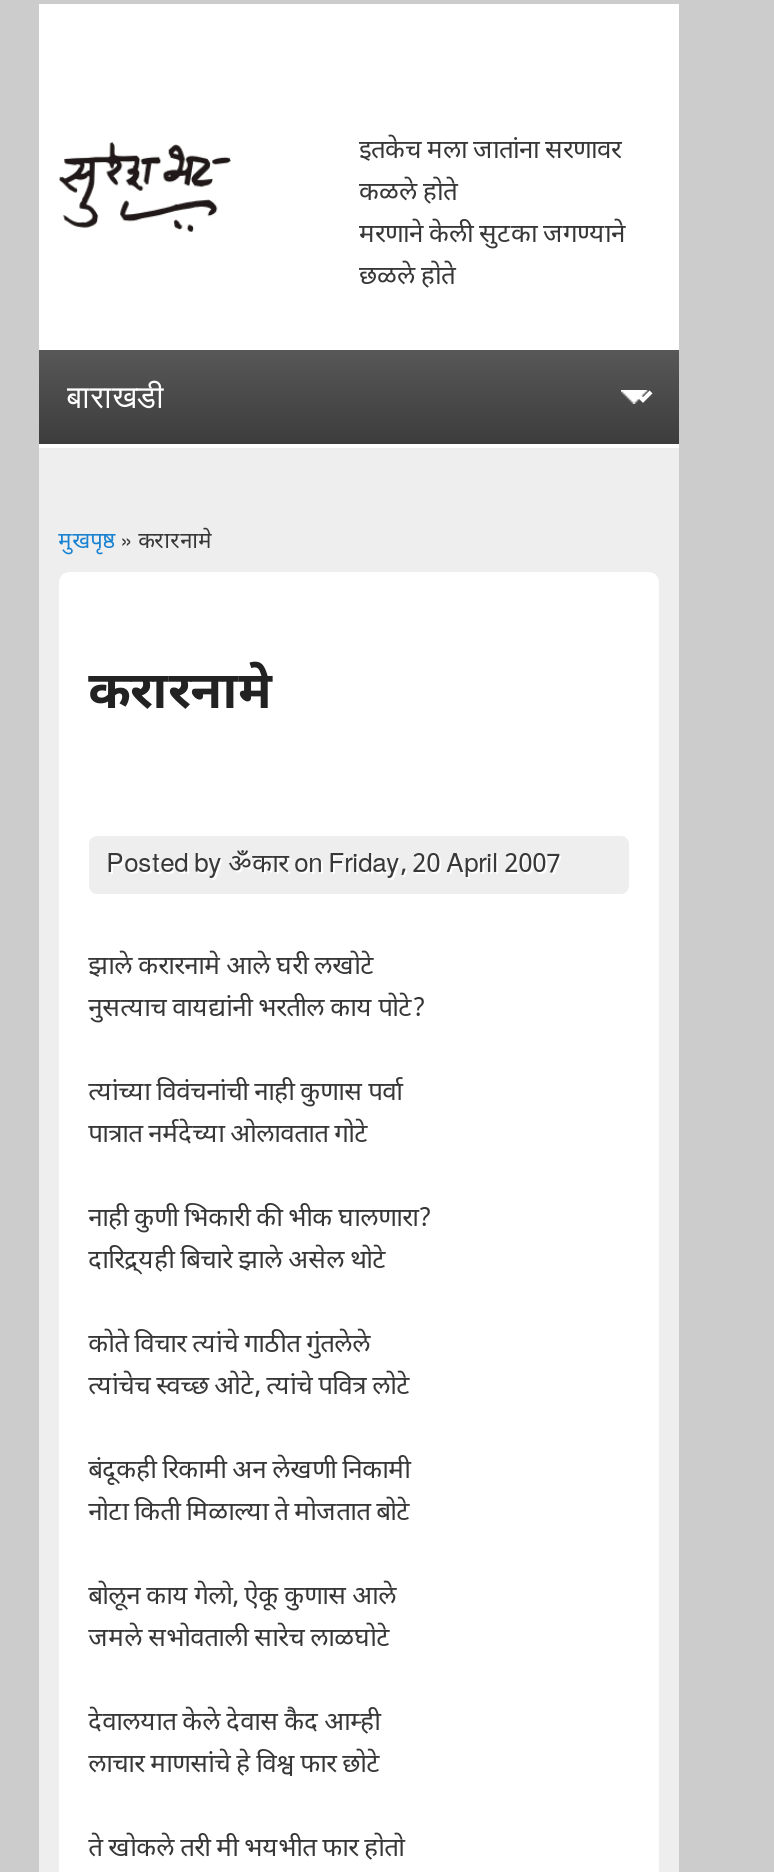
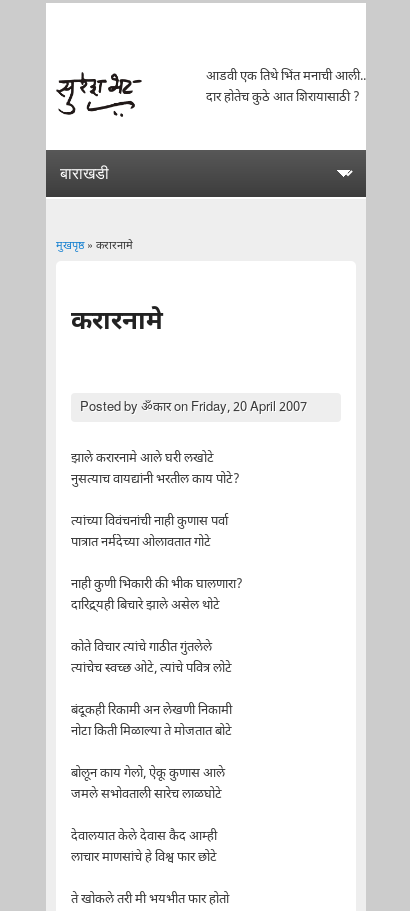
[359,134,625,294] इतकेच मला जातांना सरणावर | कळले होते | मरणाने केली सुटका जगण्याने | छळले होते -> [206,68,366,106] आडवी एक तिथे भिंत मनाची आली.. | दार होतेच कुठे आत शिरायासाठी ?

